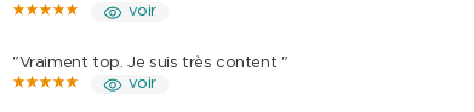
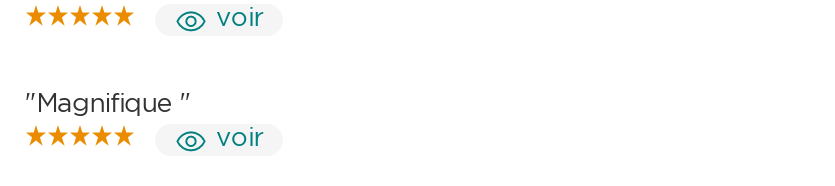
[12,55,288,71] "Vraiment top. Je suis très content " -> [25,92,191,118] "Magnifique "

